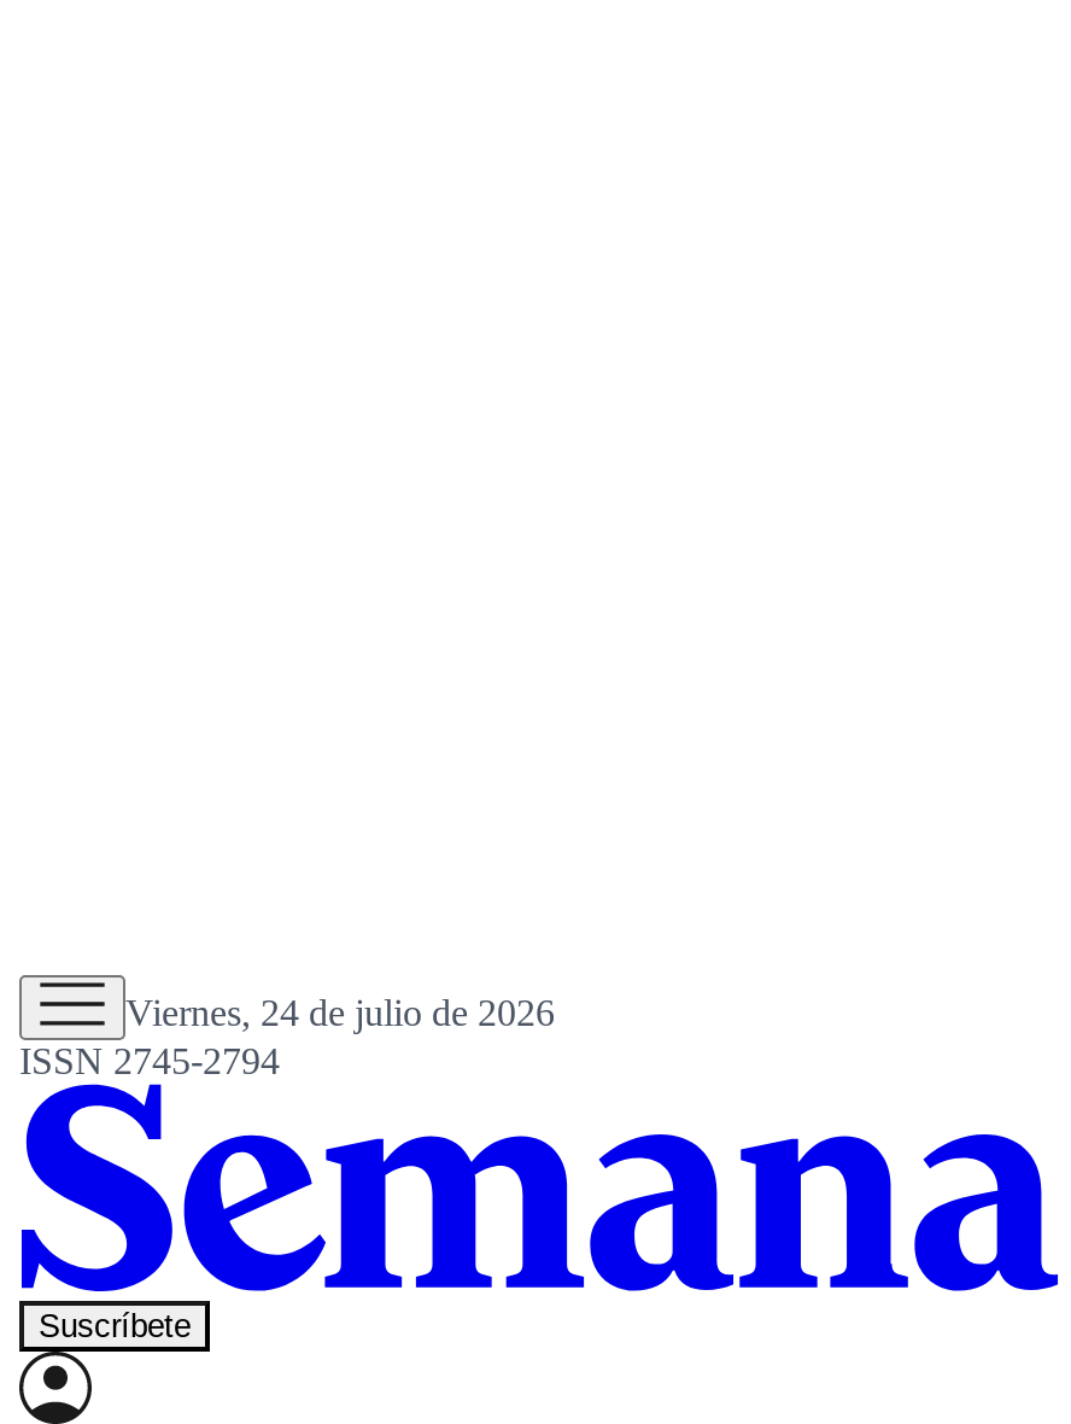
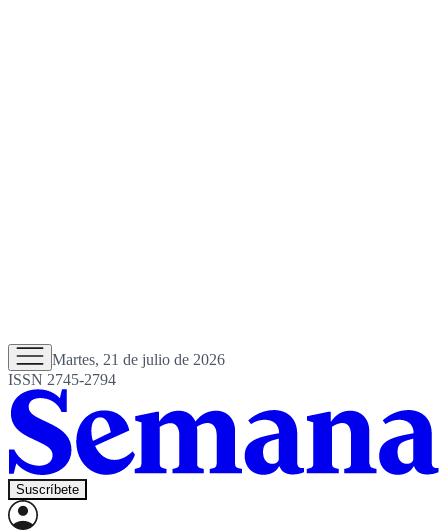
[125,992,555,1033] Viernes, 24 de julio de 2026 -> [52,351,225,368] Martes, 21 de julio de 2026

